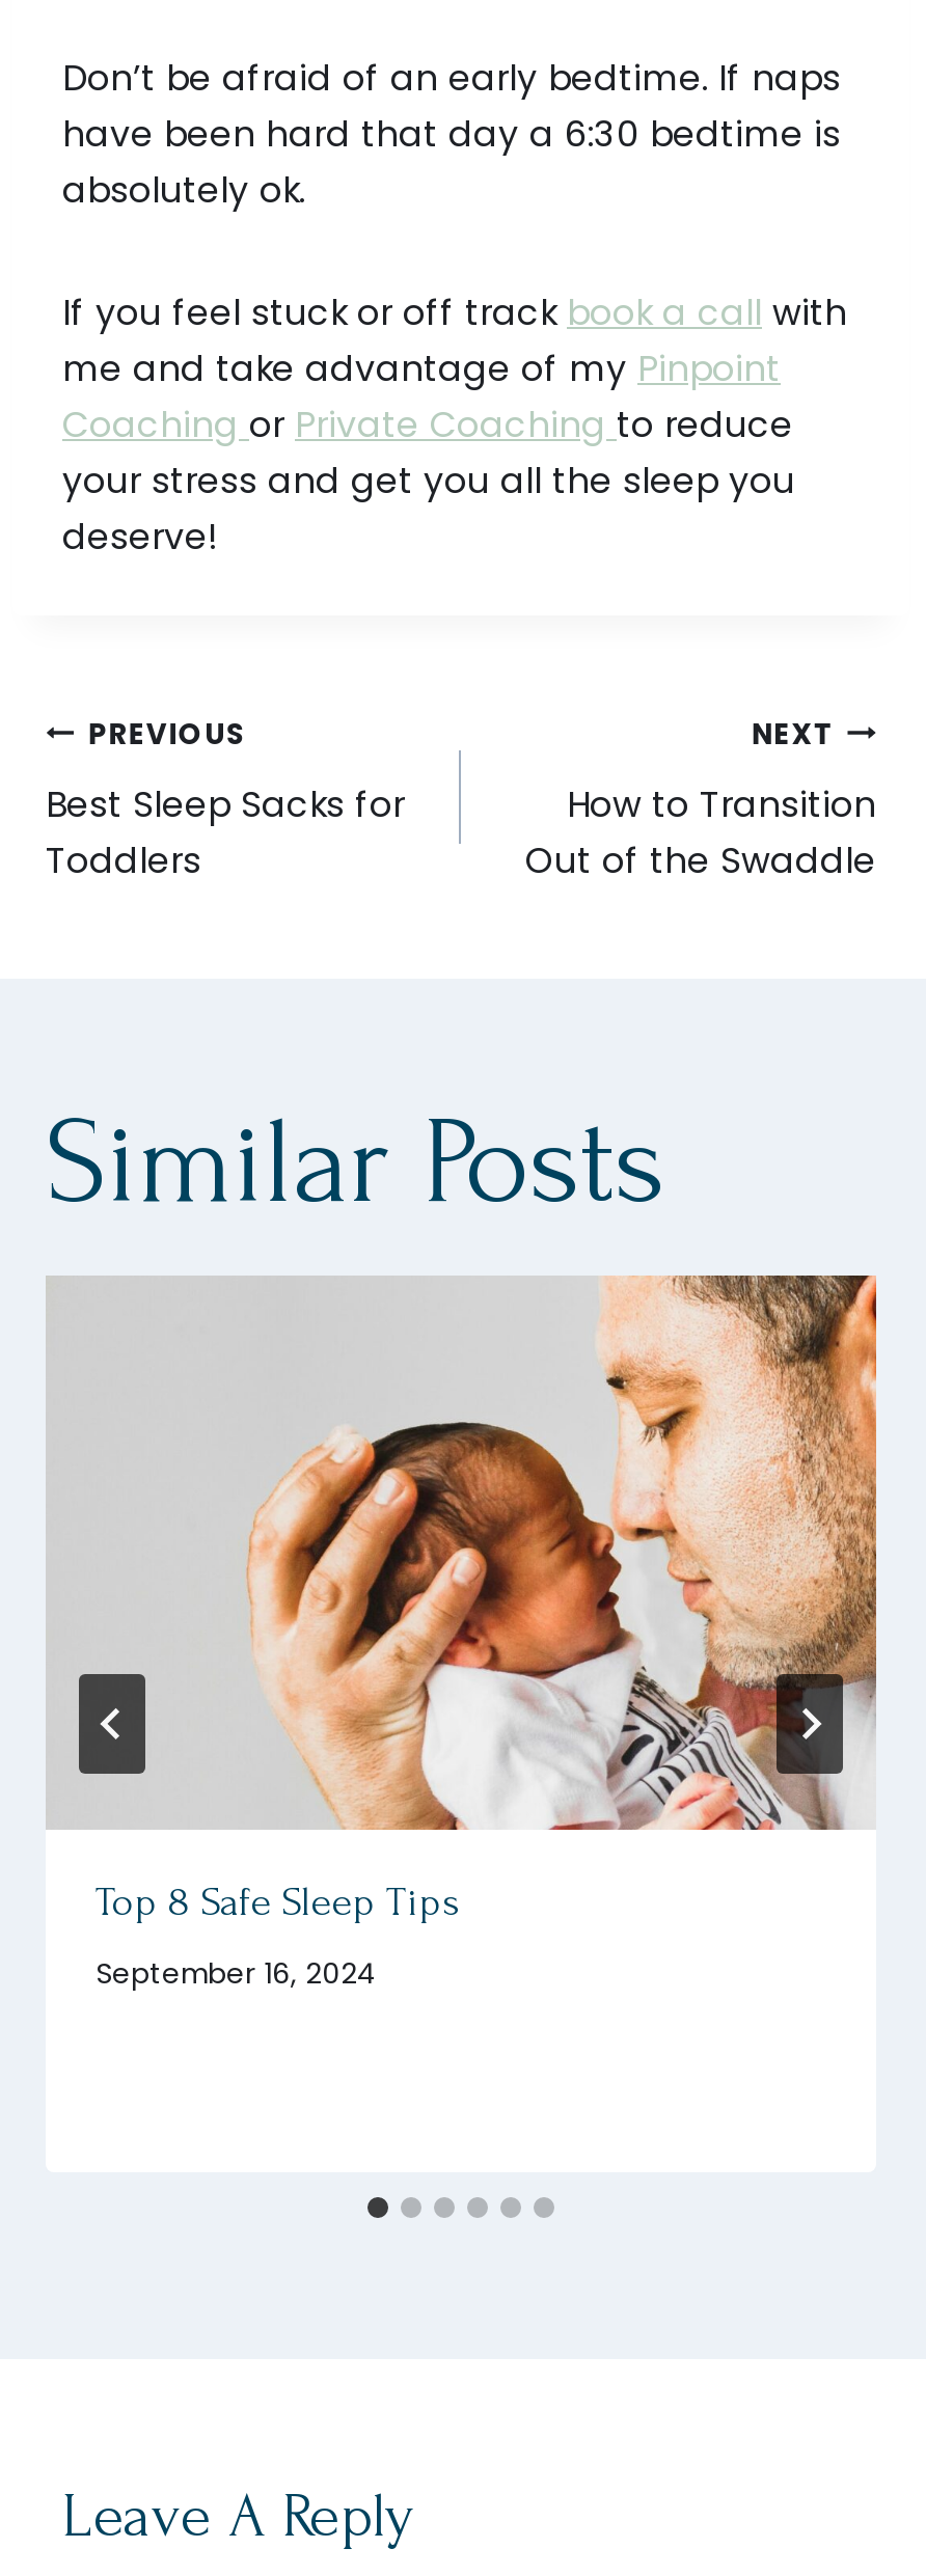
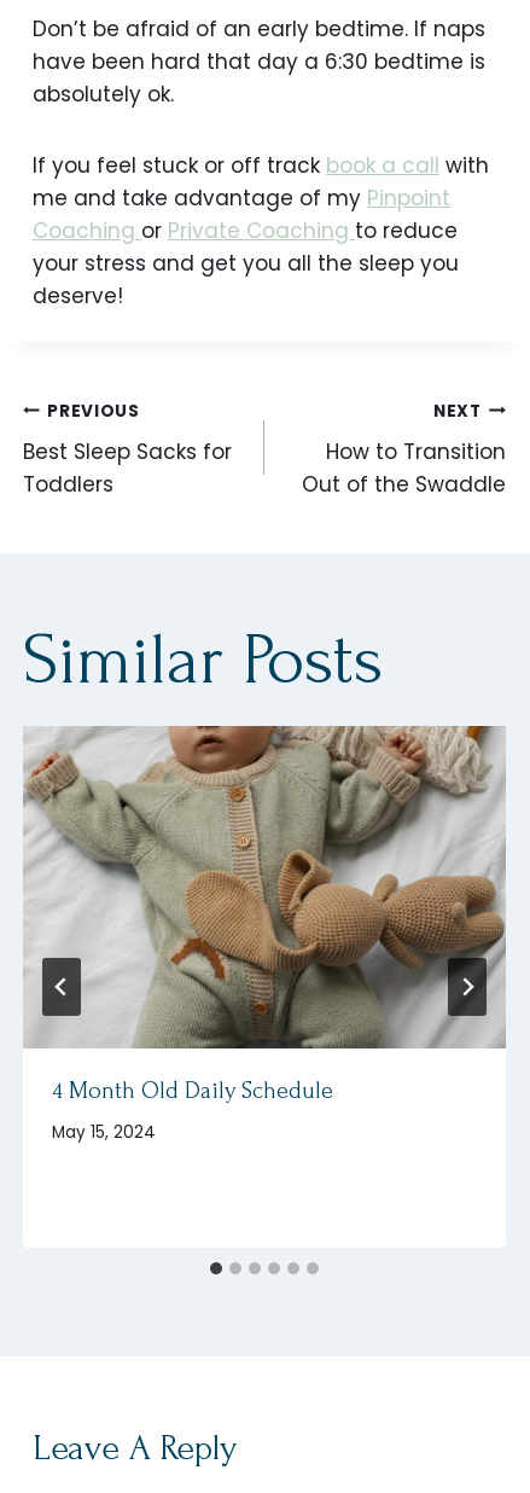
[48,1273,878,1925] [image] | Top 8 Safe Sleep Tips -> [23,725,506,1104] [image] | 4 Month Old Daily Schedule
[96,1955,378,1995] September 16, 2024 -> [52,1122,156,1145] May 15, 2024

